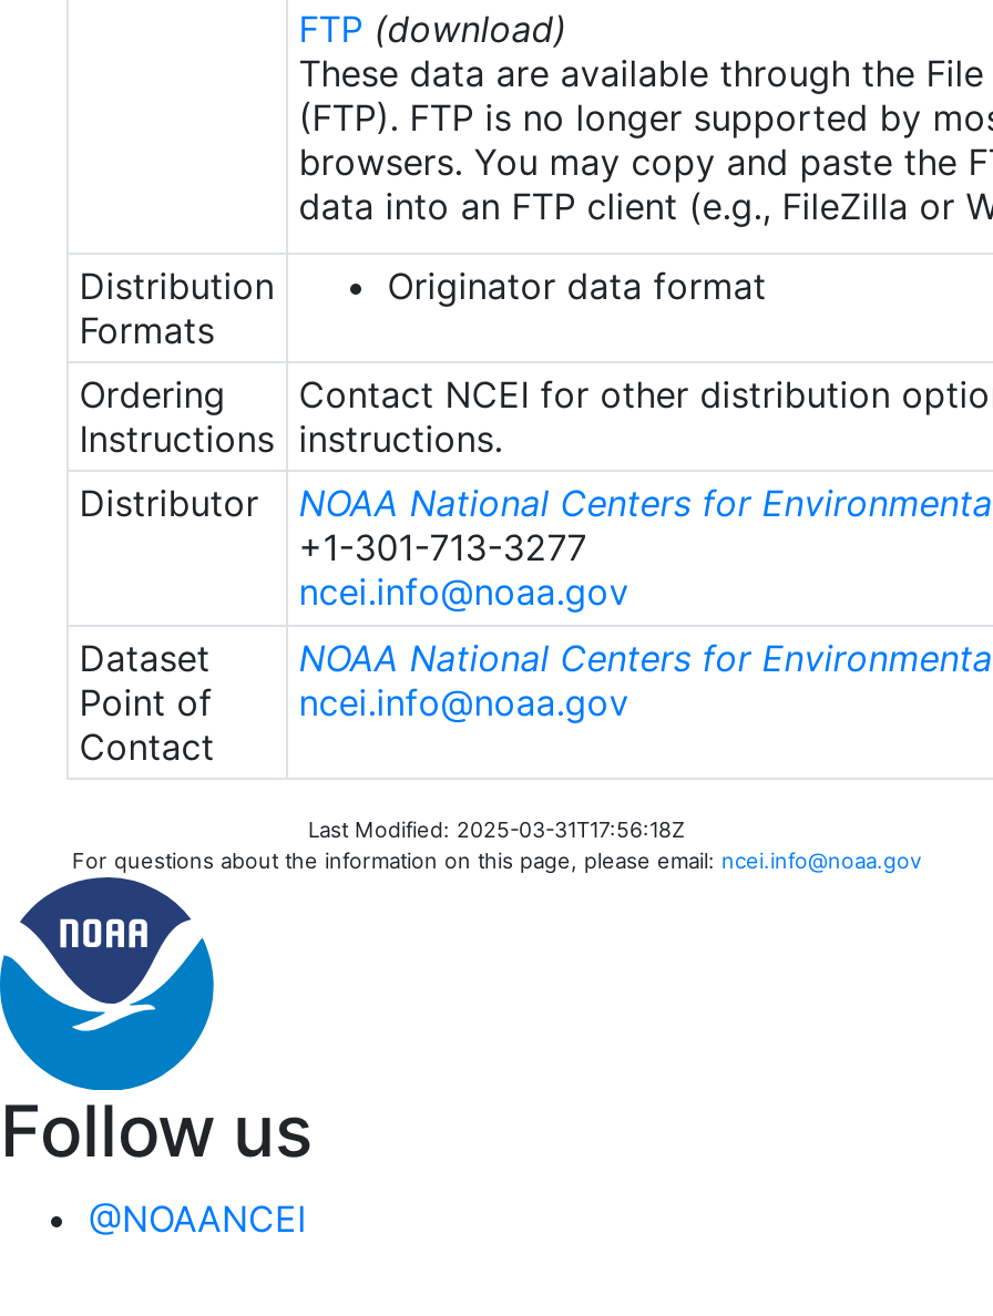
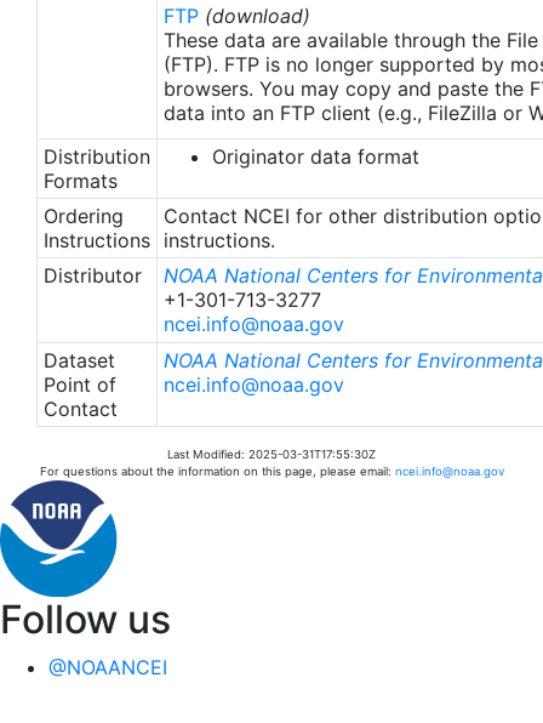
[308,817,685,841] Last Modified: 2025-03-31T17:56:18Z -> [167,447,376,461] Last Modified: 2025-03-31T17:55:30Z

